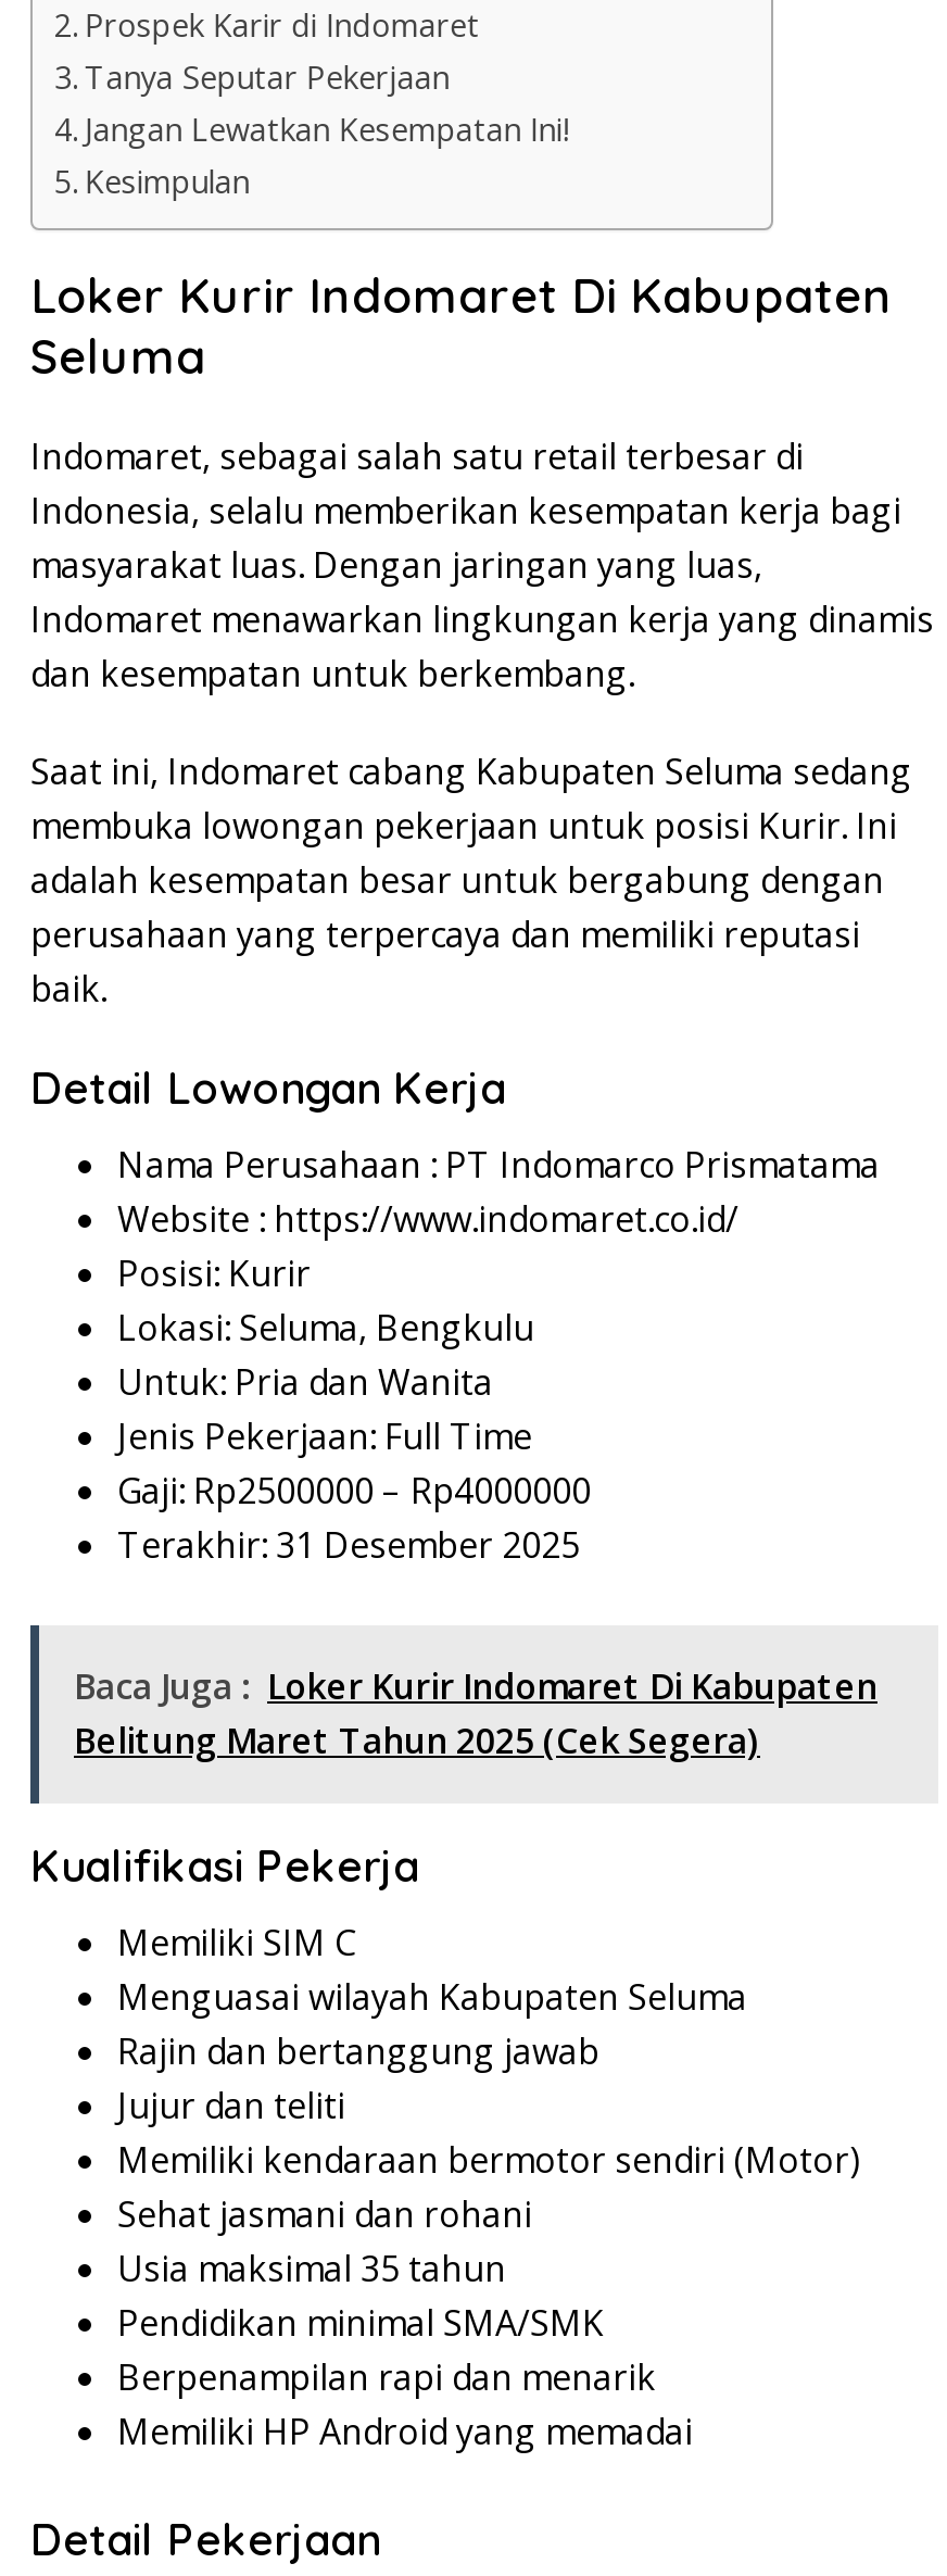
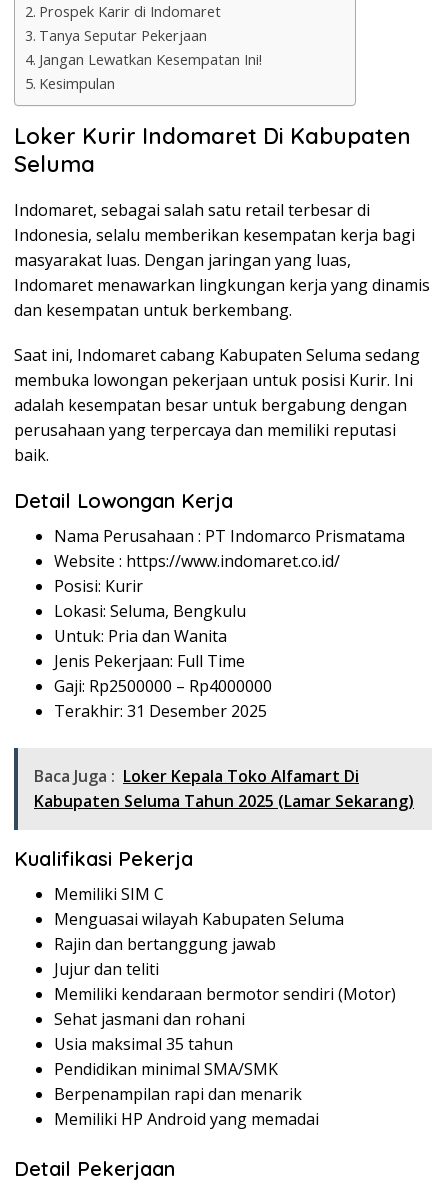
[74,1663,877,1711] Baca Juga : Loker Kurir Indomaret Di Kabupaten -> [34,765,359,787] Baca Juga : Loker Kepala Toko Alfamart Di
[74,1717,760,1765] Belitung Maret Tahun 2025 (Cek Segera) -> [34,790,414,812] Kabupaten Seluma Tahun 2025 (Lamar Sekarang)

